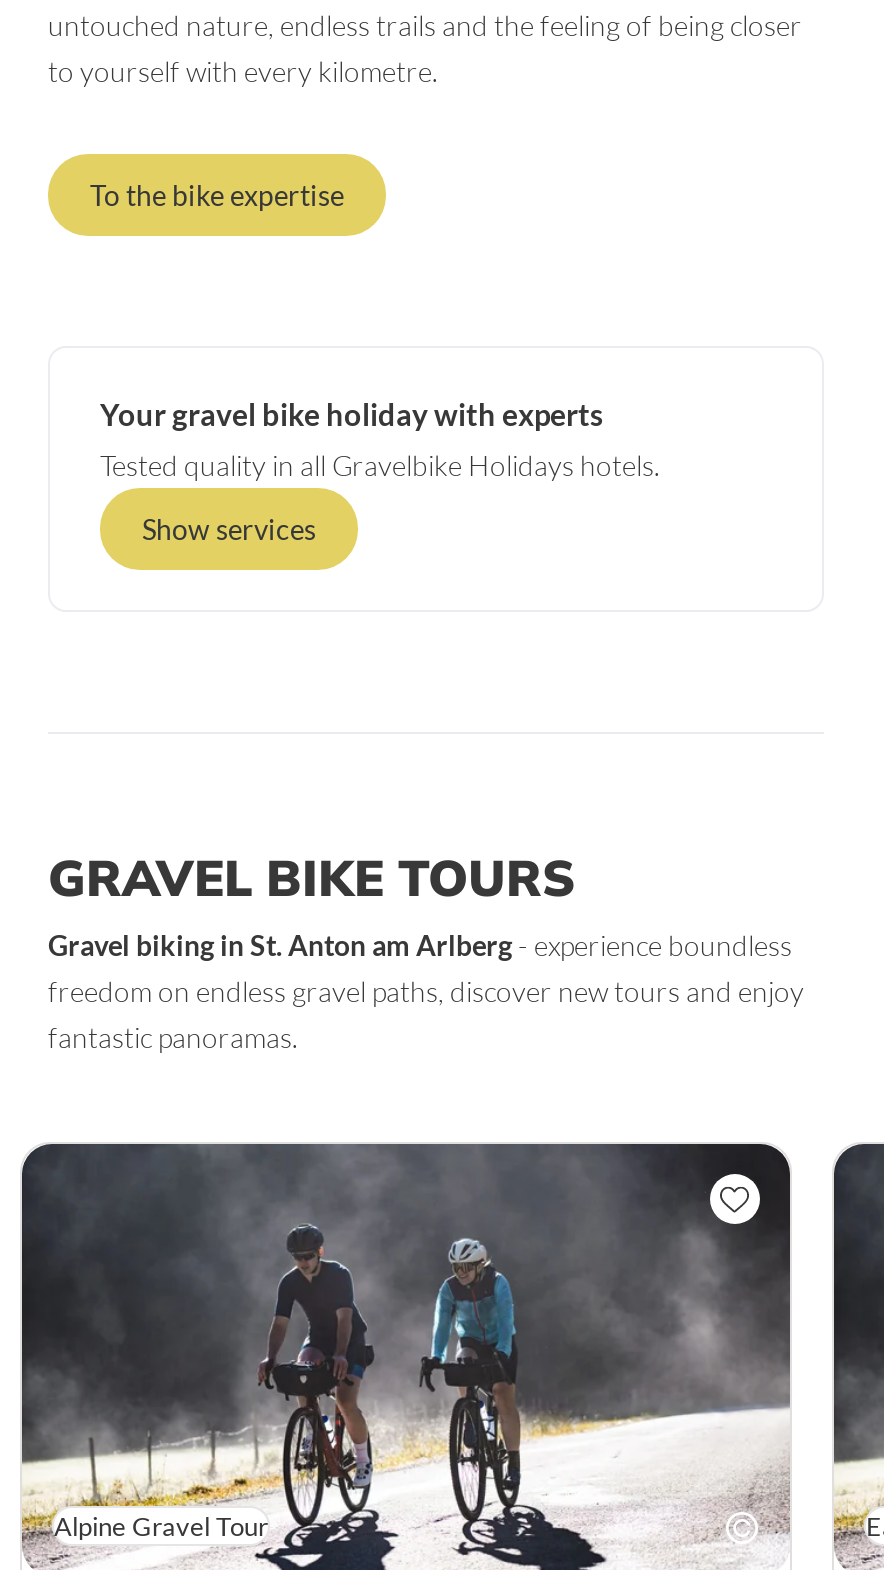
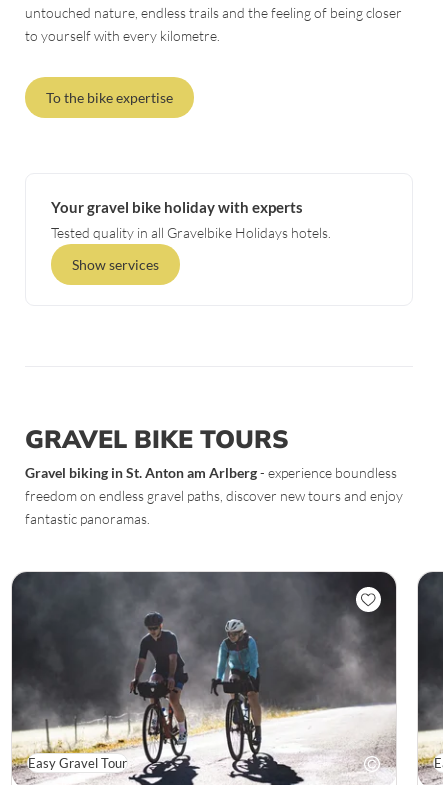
[54,1510,268,1542] Alpine Gravel Tour -> [28,755,127,771] Easy Gravel Tour

